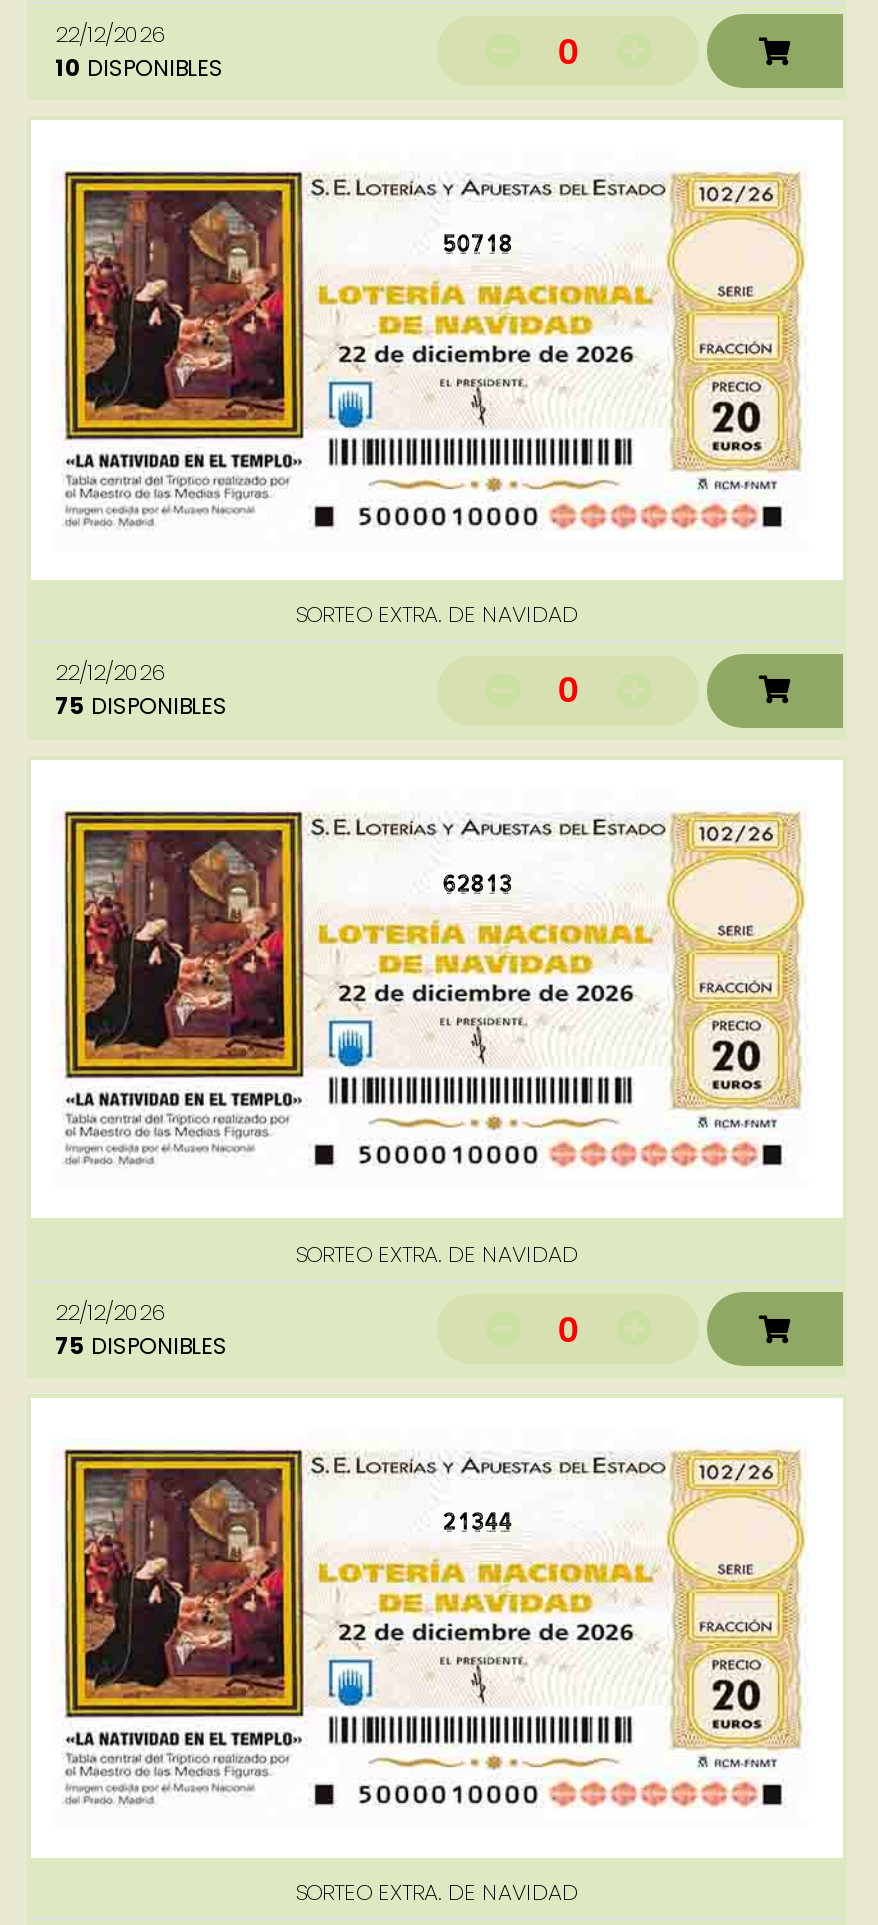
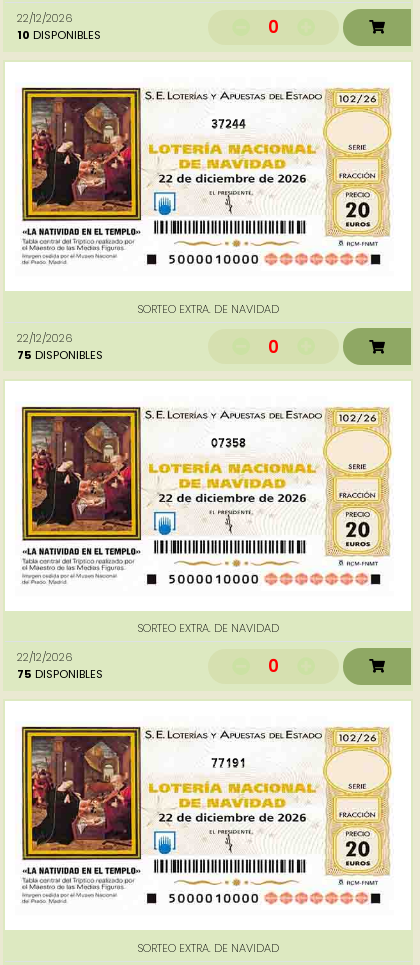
[443,228,513,260] 50718 -> [211,116,246,132] 37244
[443,867,513,899] 62813 -> [211,435,246,451] 07358
[443,1506,513,1538] 21344 -> [211,755,246,771] 77191

